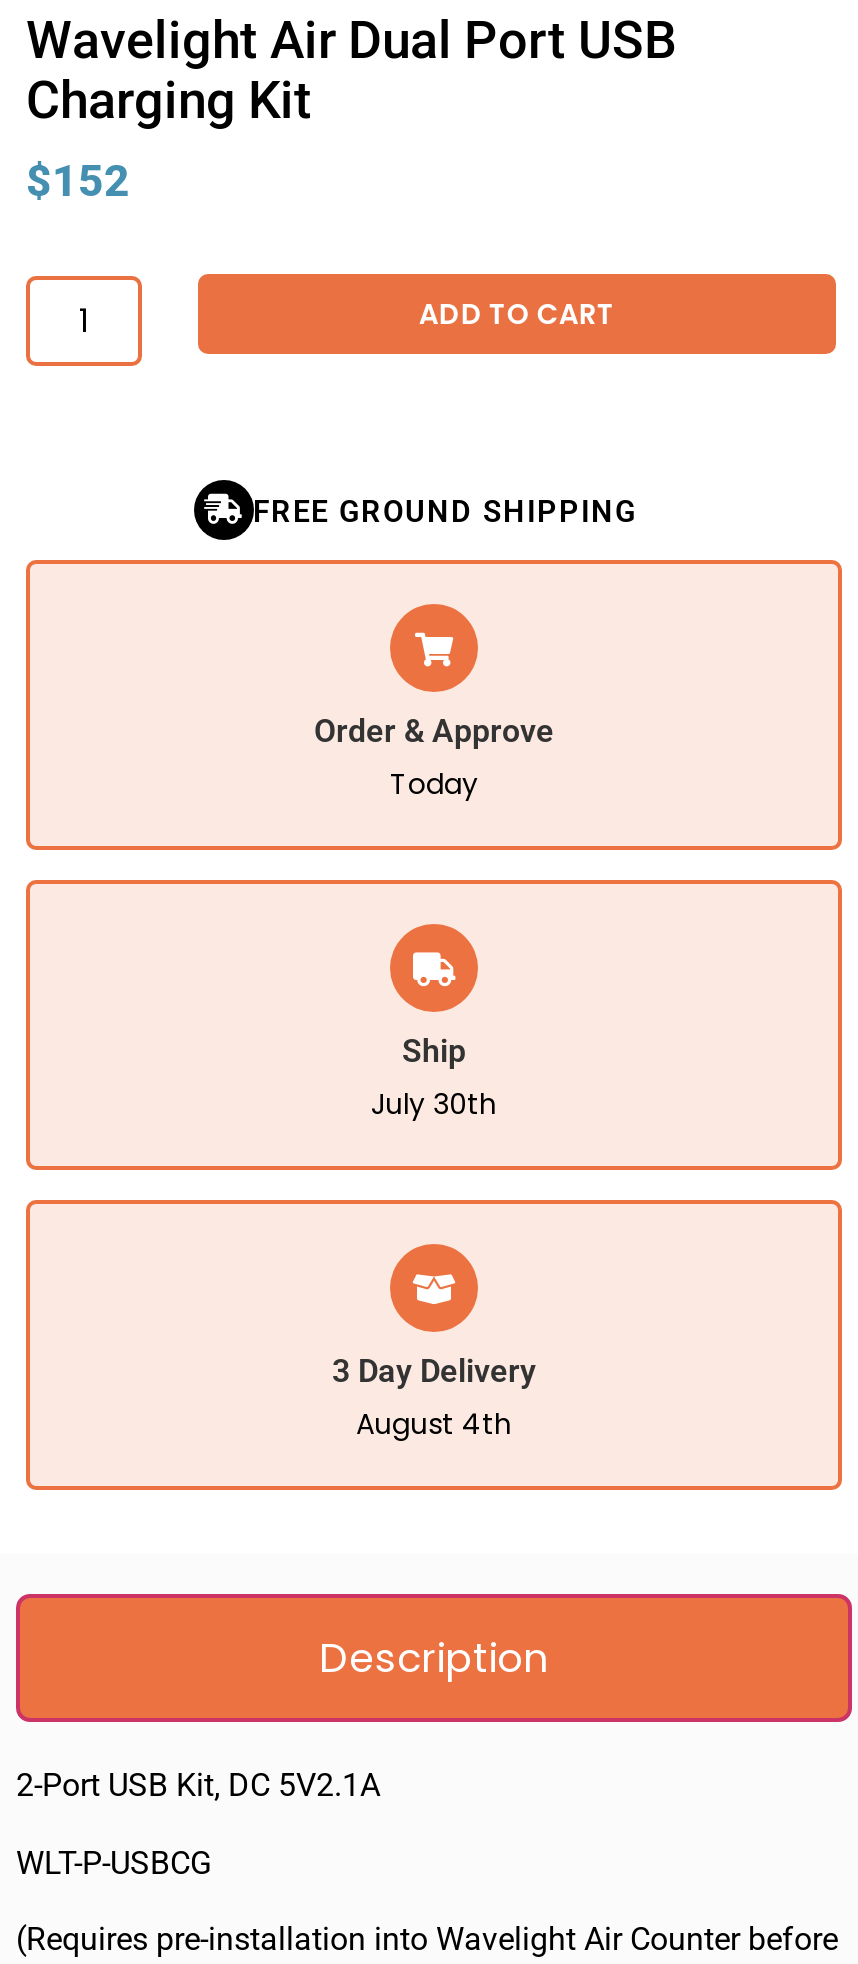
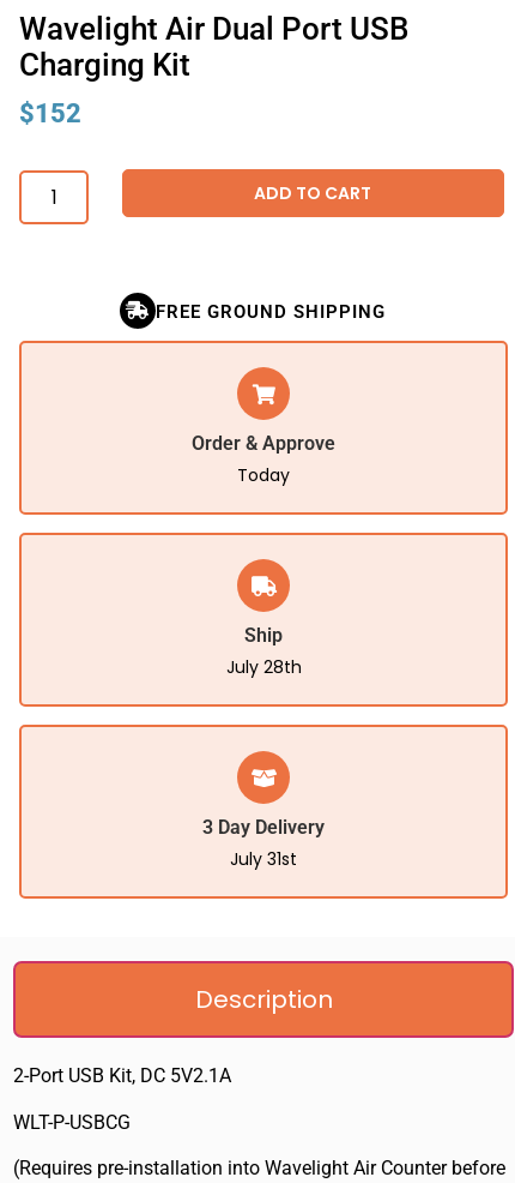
[371,1084,497,1124] July 30th -> [226,655,301,679] July 28th
[356,1404,512,1444] August 4th -> [230,847,297,871] July 31st

